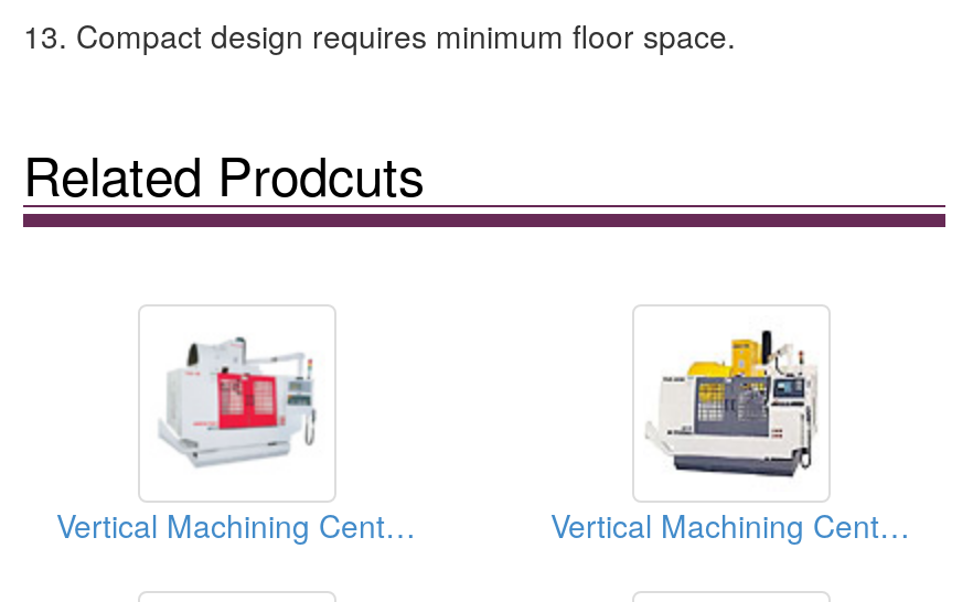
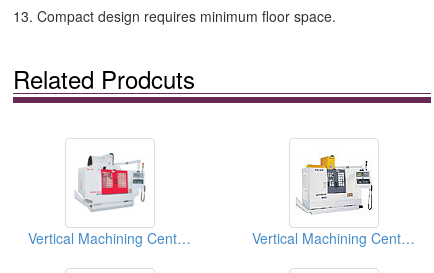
[648,329,817,481] [image] -> [296,150,373,216] [image]

